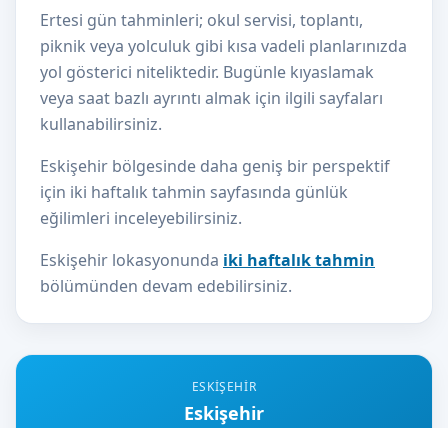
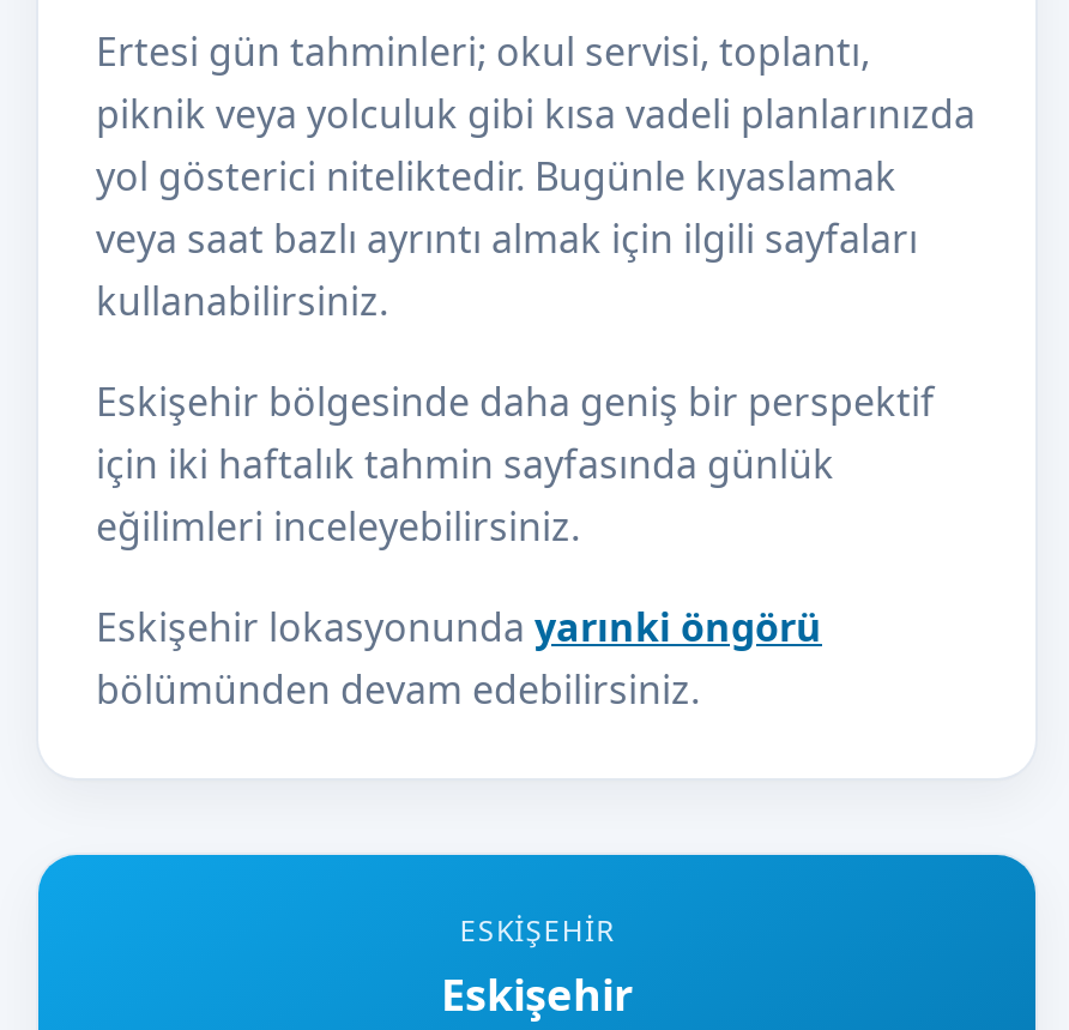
[40,249,375,271] Eskişehir lokasyonunda iki haftalık tahmin -> [96,601,822,653] Eskişehir lokasyonunda yarınki öngörü

